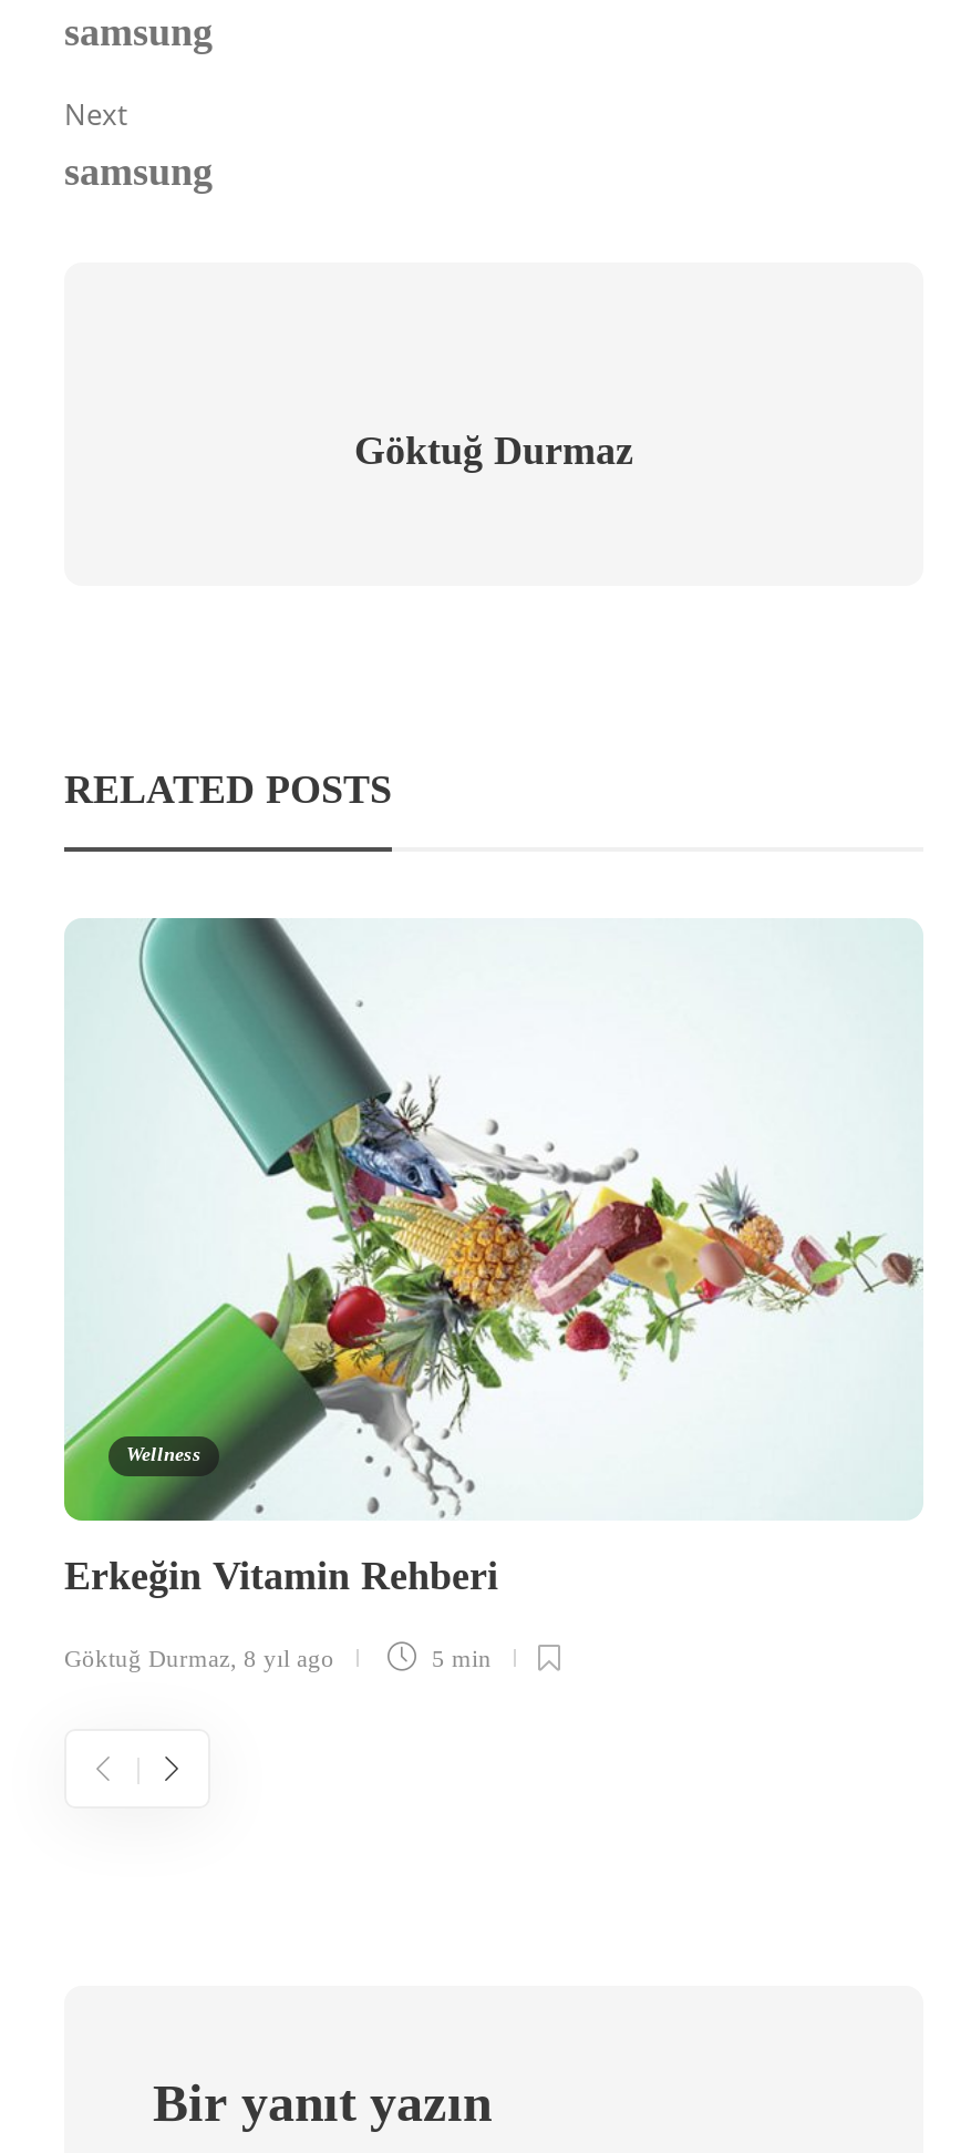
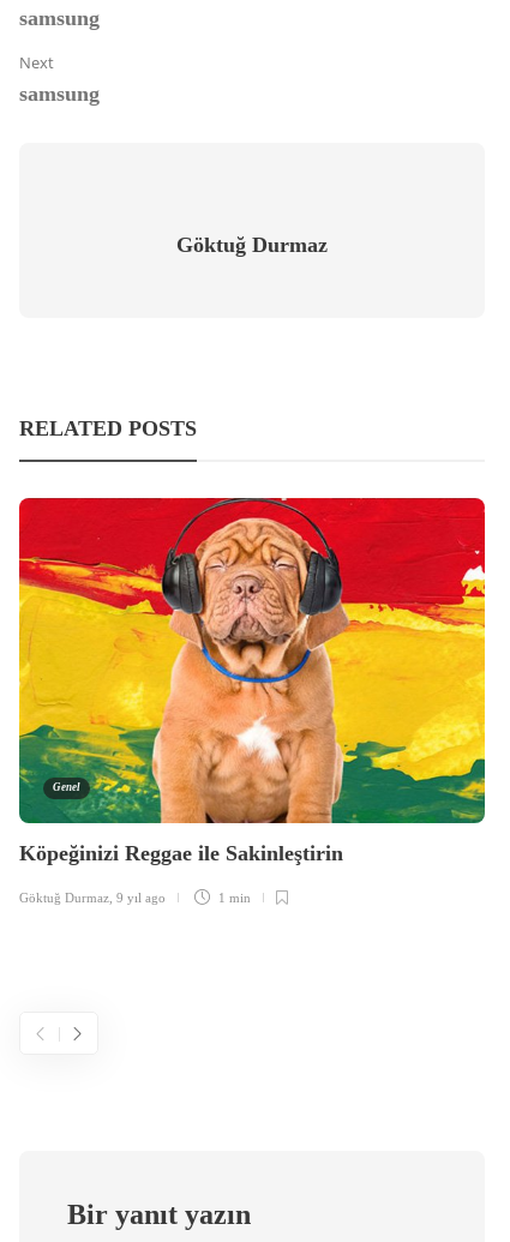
[62,915,923,1520] [image] | Wellness -> [18,497,486,824] [image] | Genel
[64,1554,509,1598] Erkeğin Vitamin Rehberi -> [19,842,349,866] Köpeğinizi Reggae ile Sakinleştirin
[64,1644,492,1671] Göktuğ Durmaz, 8 yıl ago | 5 min -> [19,891,251,905] Göktuğ Durmaz, 9 yıl ago | 1 min

